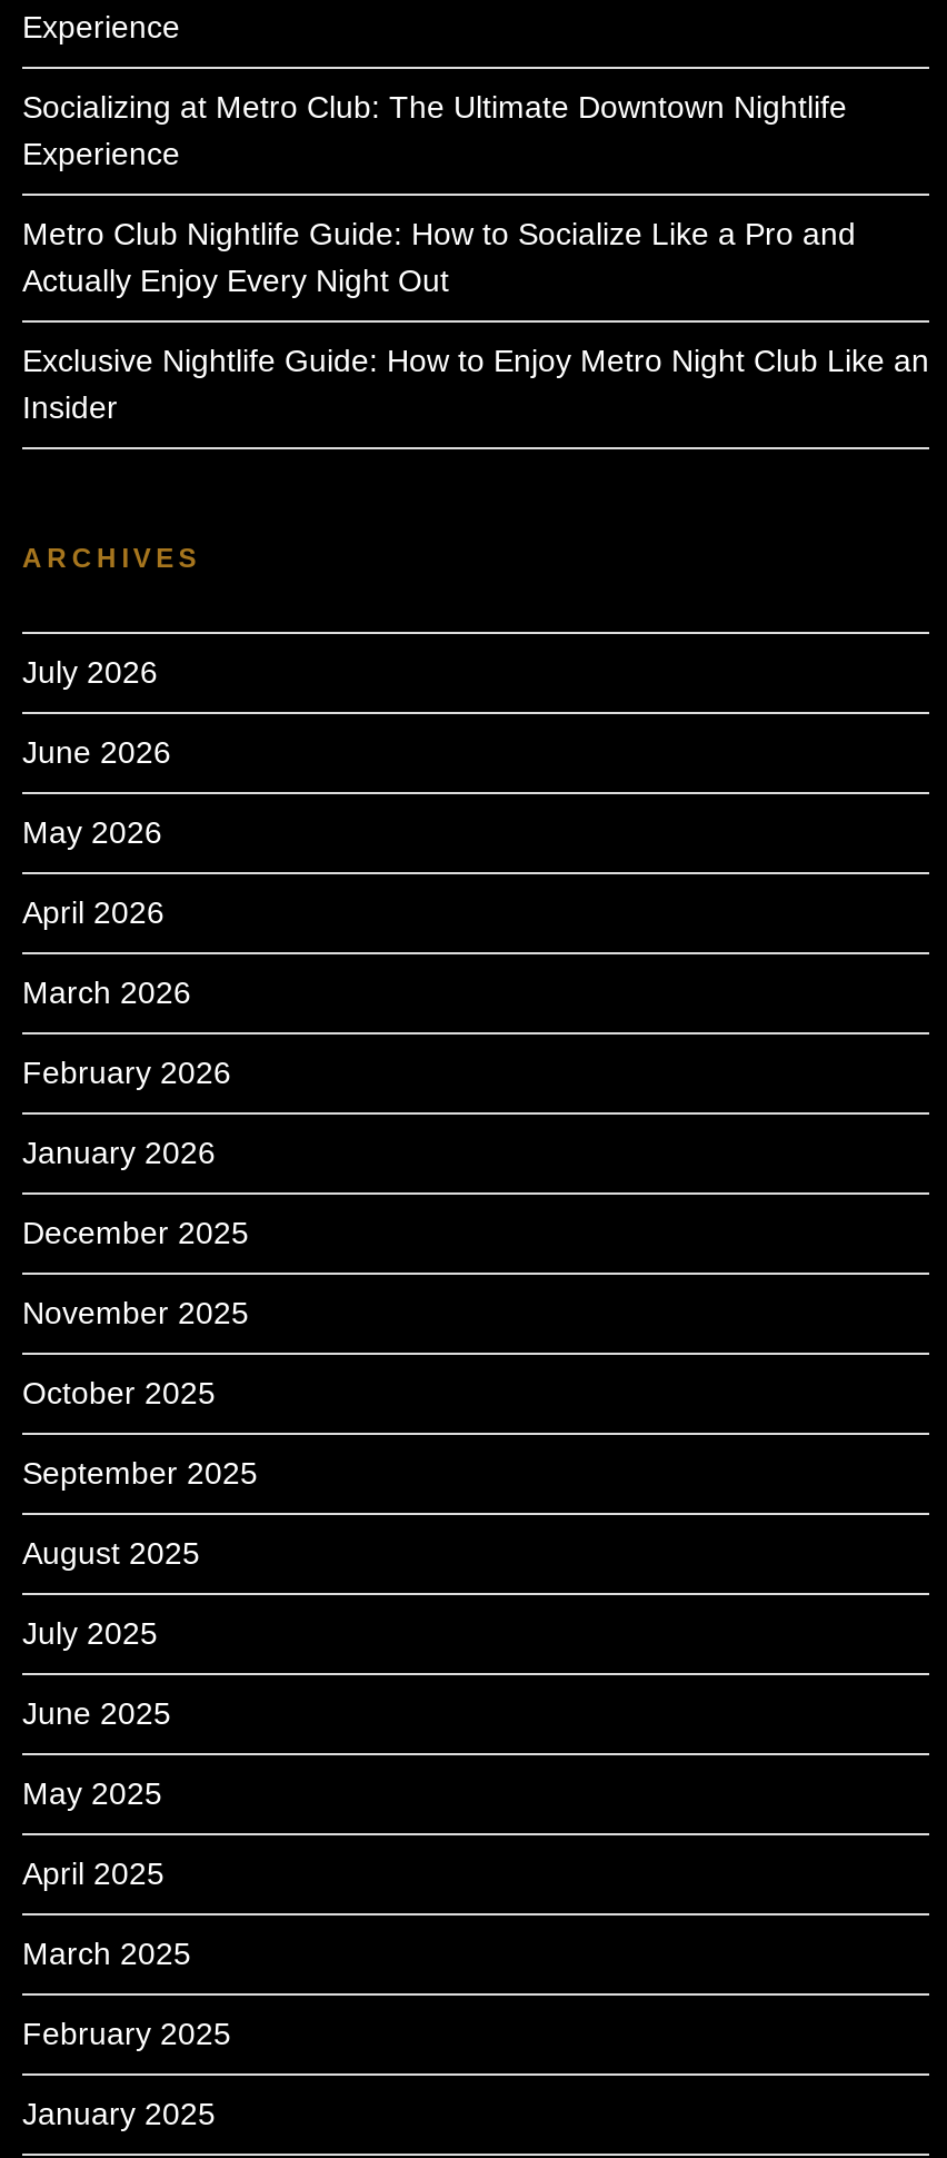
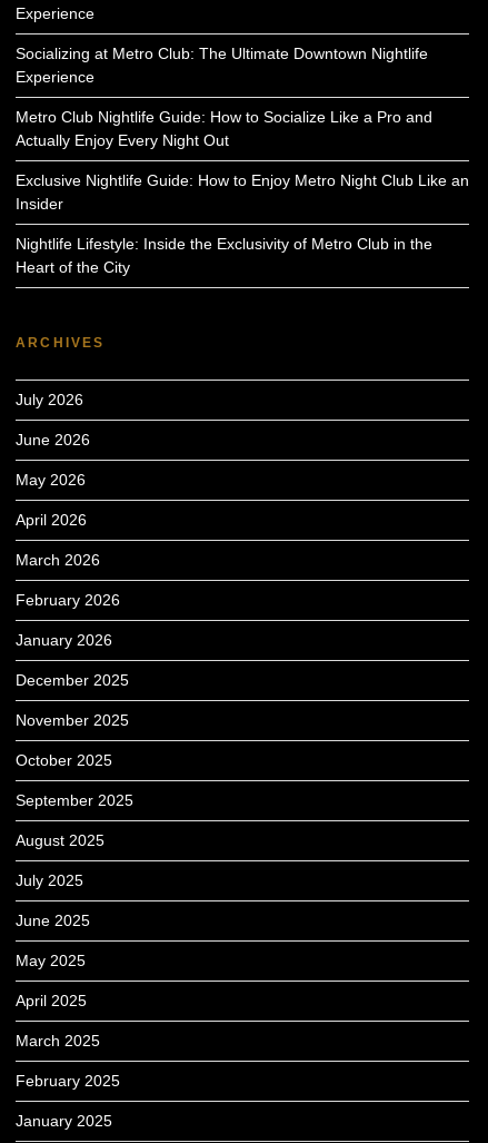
none -> [16,234,432,275] Nightlife Lifestyle: Inside the Exclusivity of Metro Club in the | Heart of the City

